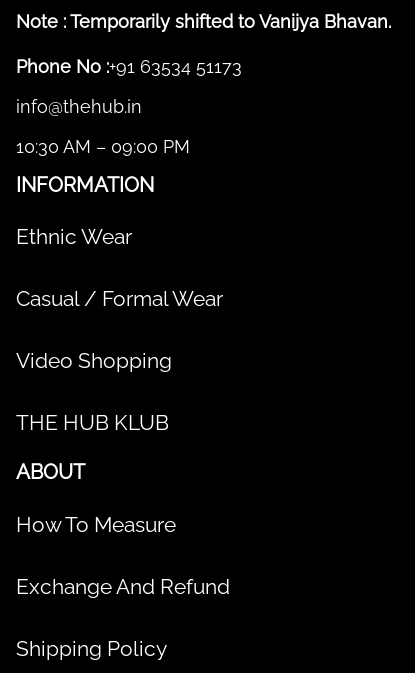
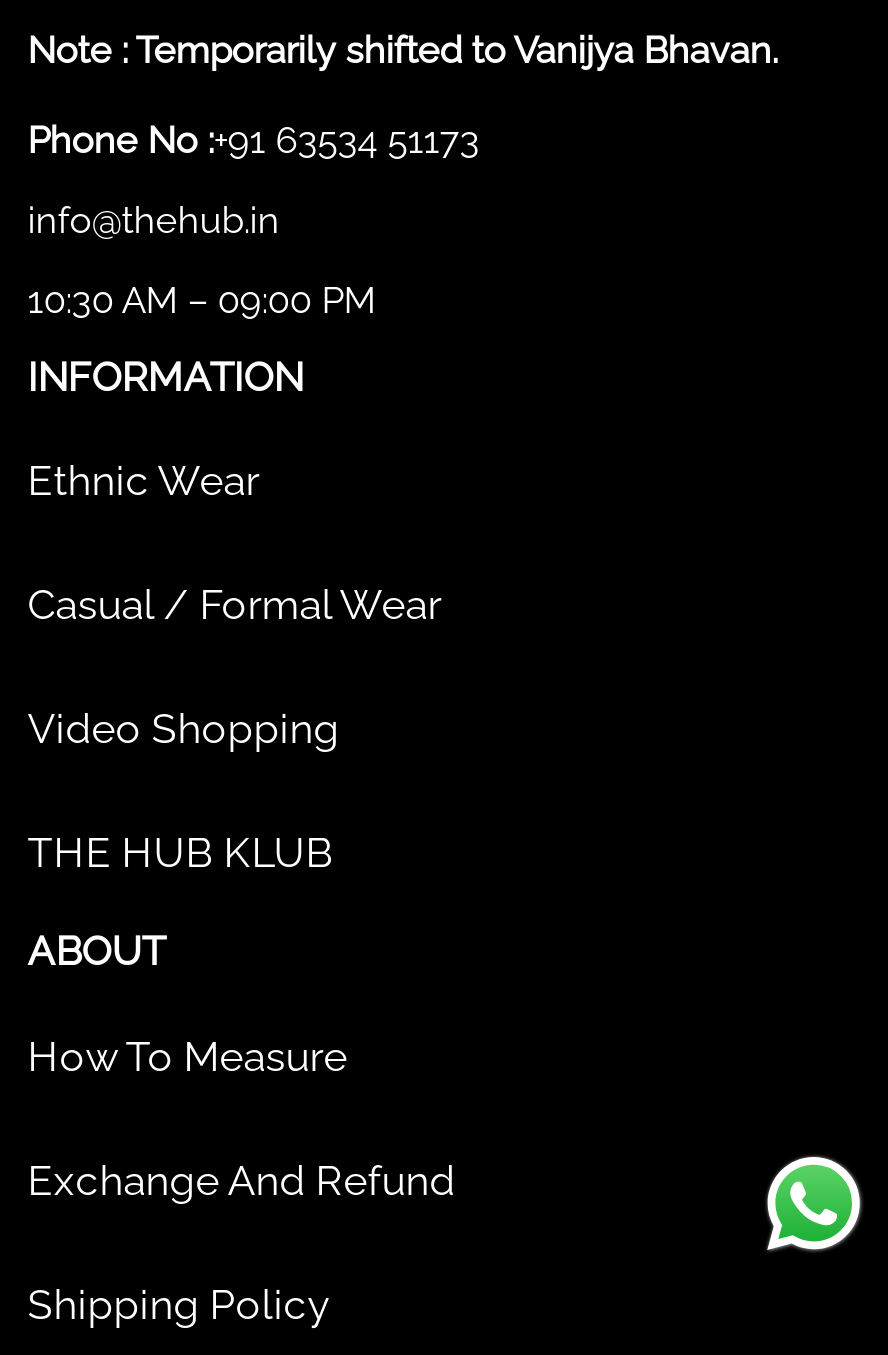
none -> [765,1153,863,1253] [image]

